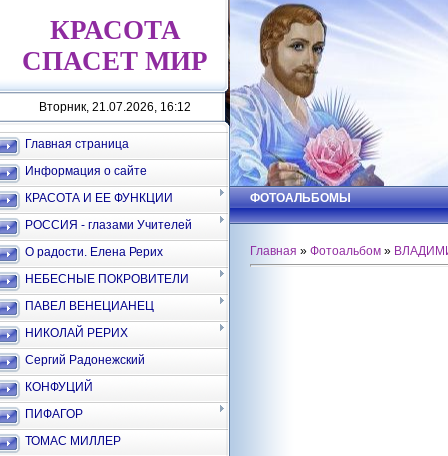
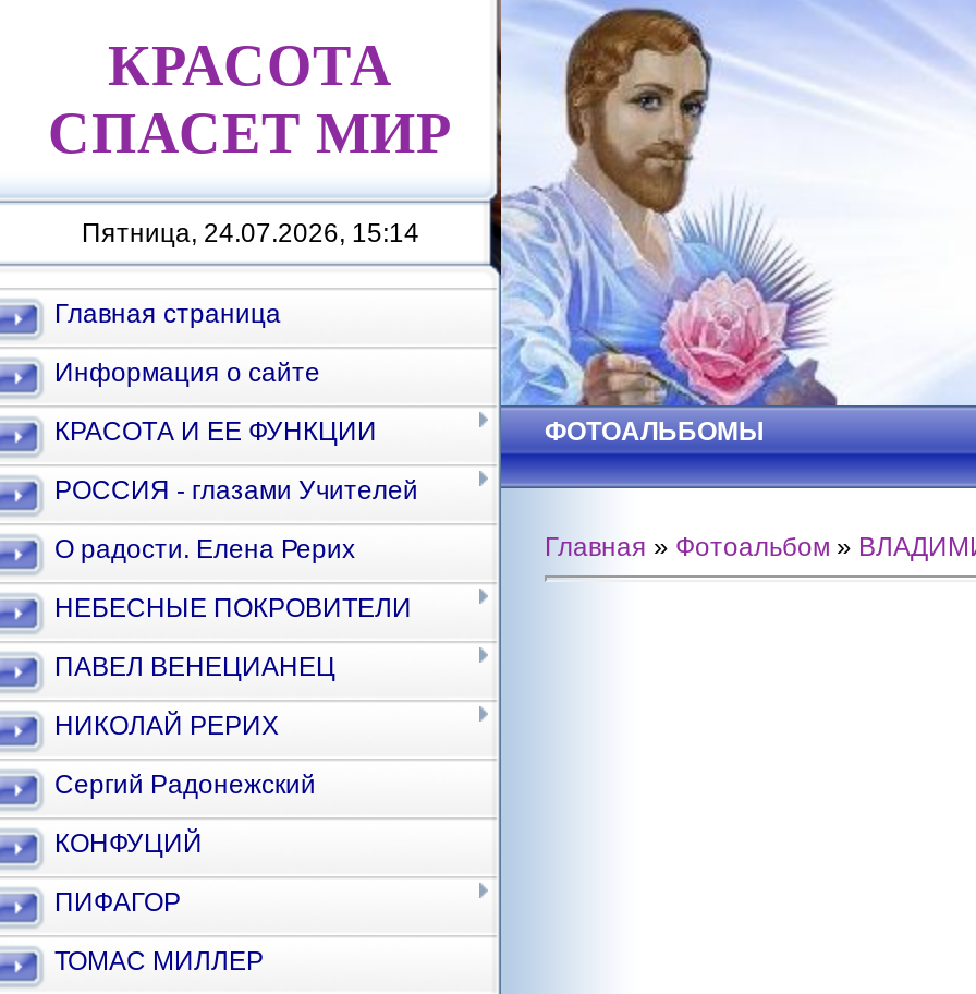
[39,100,191,114] Вторник, 21.07.2026, 16:12 -> [82,218,419,248] Пятница, 24.07.2026, 15:14

